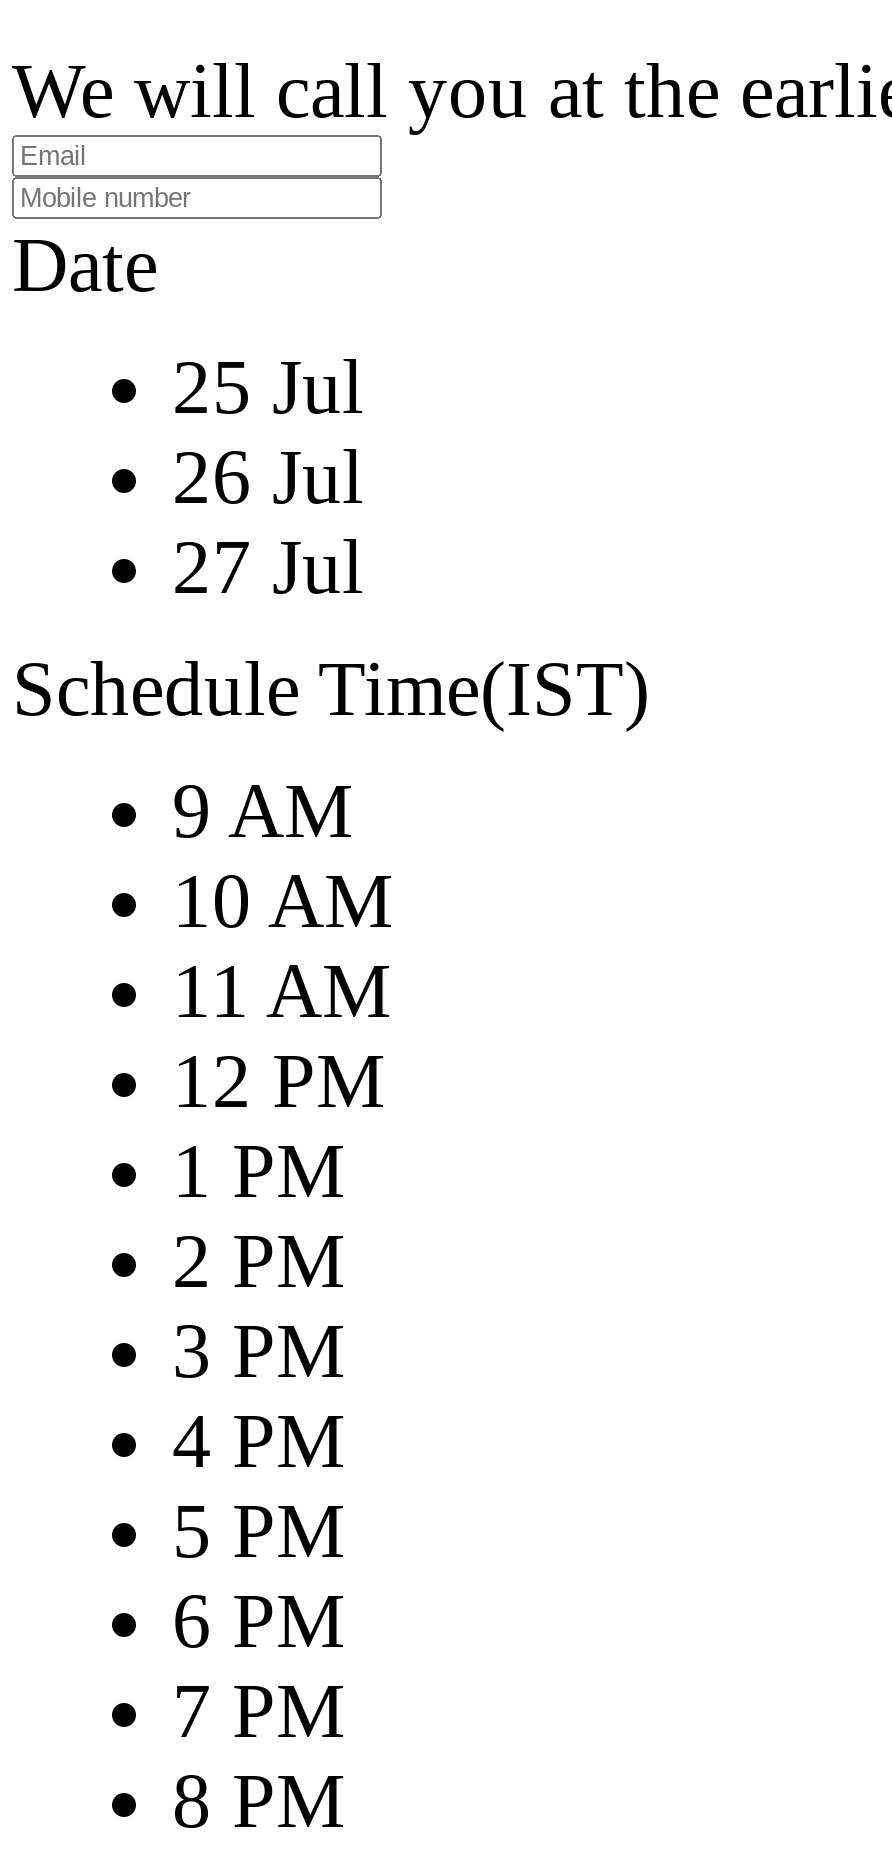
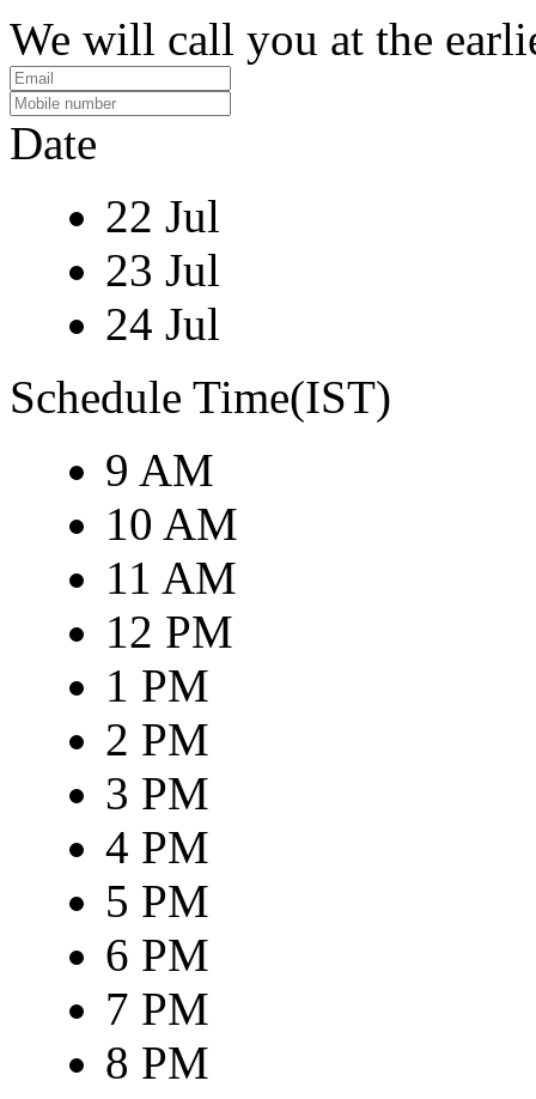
[172,343,364,429] 25 Jul -> [105,190,220,242] 22 Jul
[172,433,364,519] 26 Jul -> [105,244,220,296] 23 Jul
[172,523,364,609] 27 Jul -> [105,298,220,350] 24 Jul

